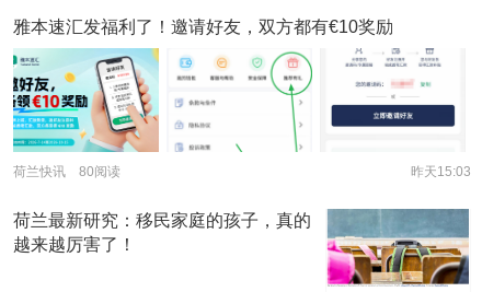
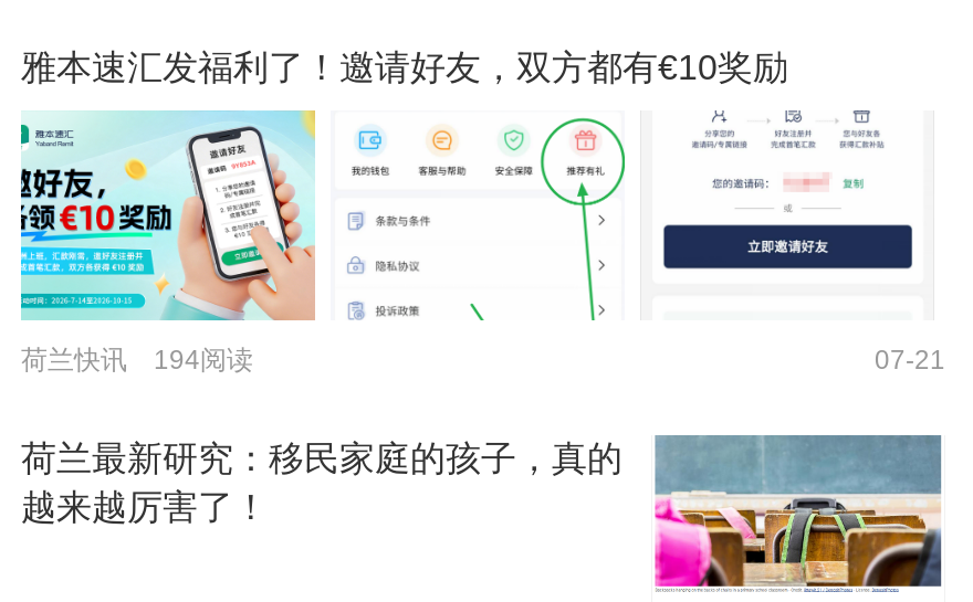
[13,164,471,179] 荷兰快讯 80阅读 | 昨天15:03 -> [21,345,945,376] 荷兰快讯 194阅读 | 07-21

